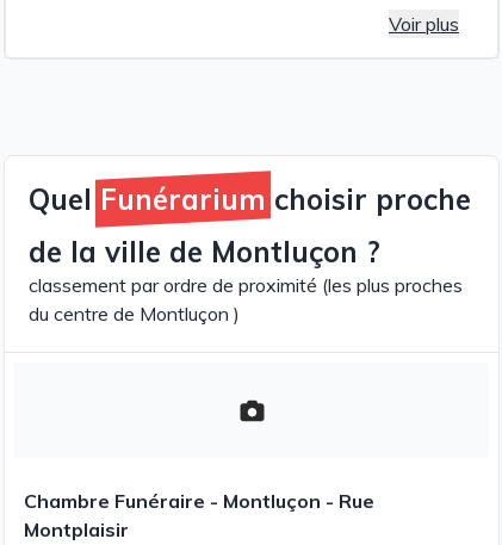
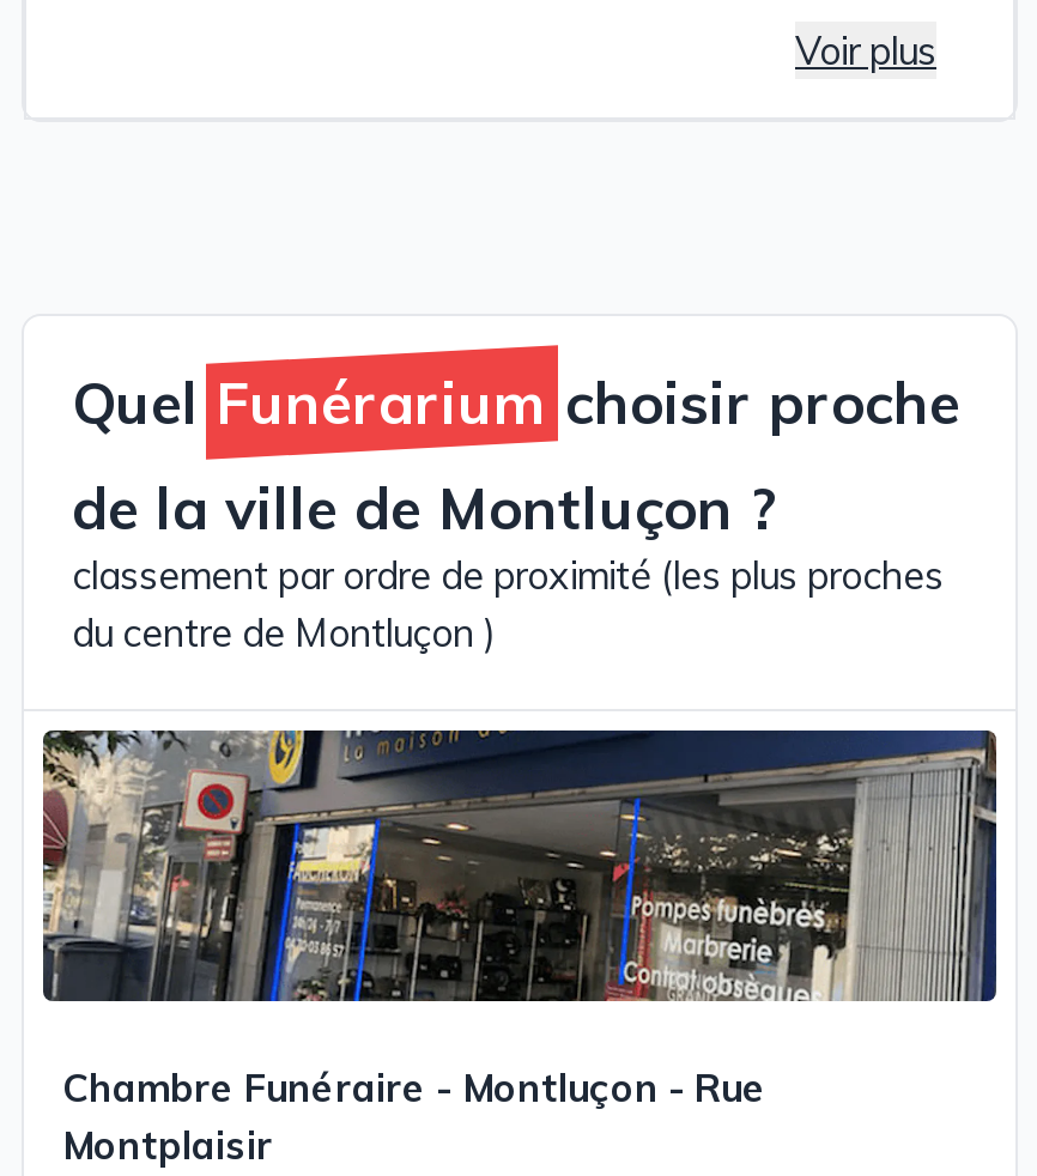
none -> [41,727,999,1002] [image]

